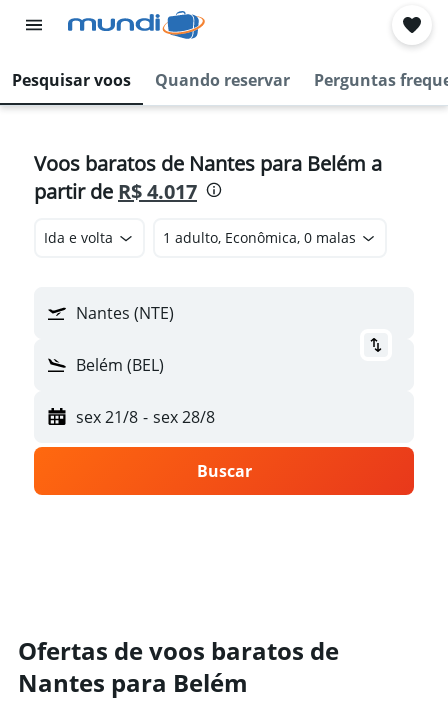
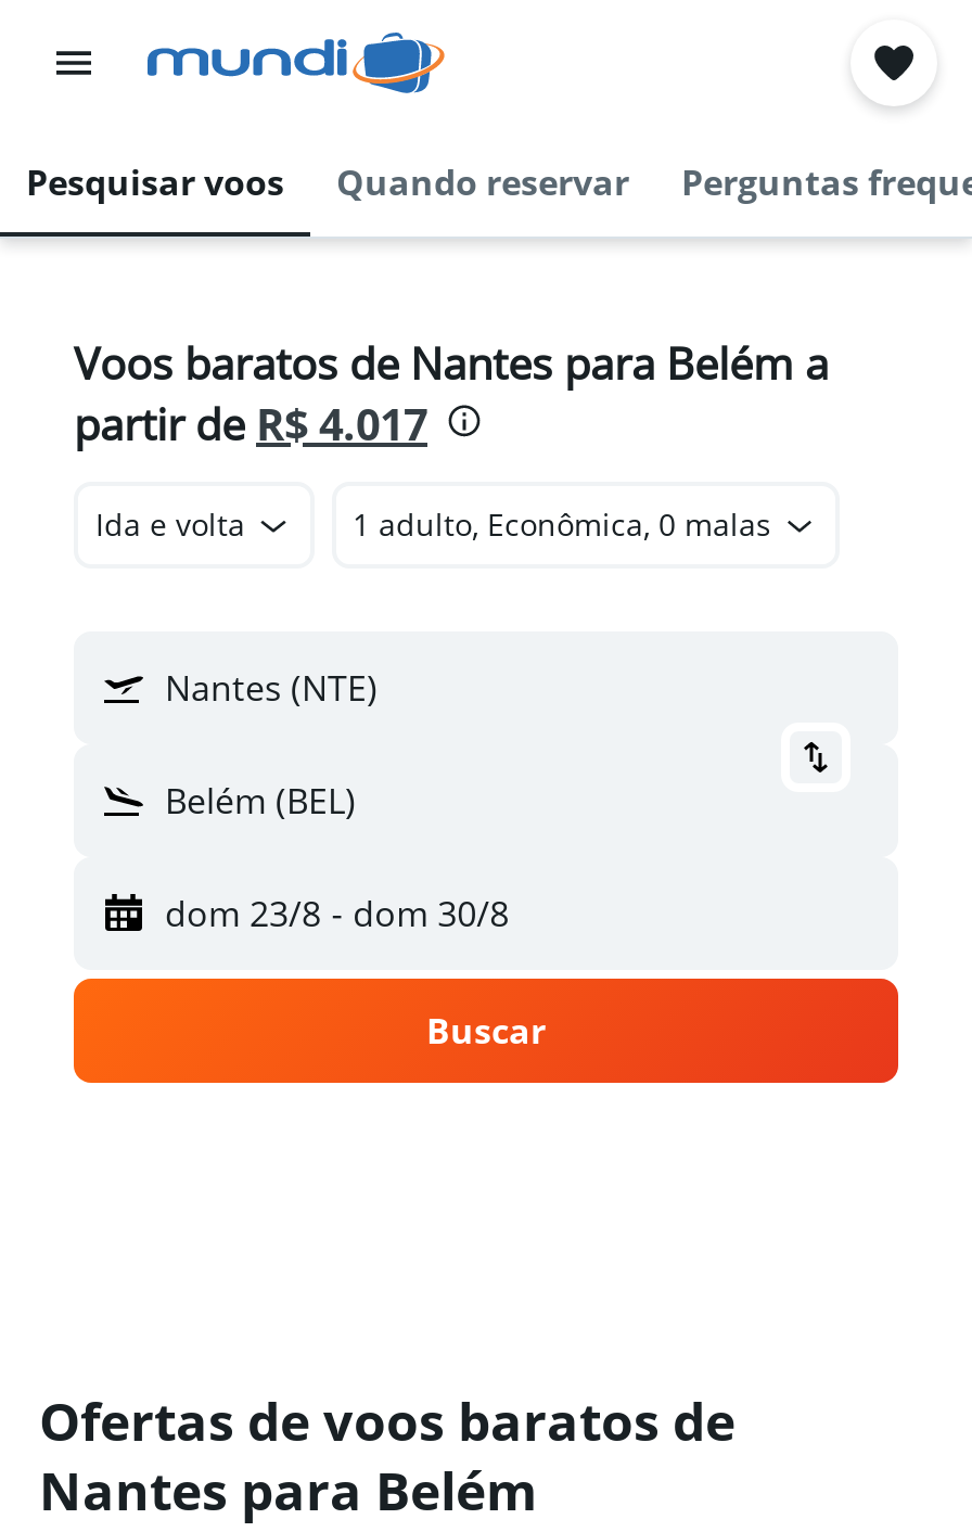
[76,406,215,428] sex 21/8 - sex 28/8 -> [165,890,509,937] dom 23/8 - dom 30/8

